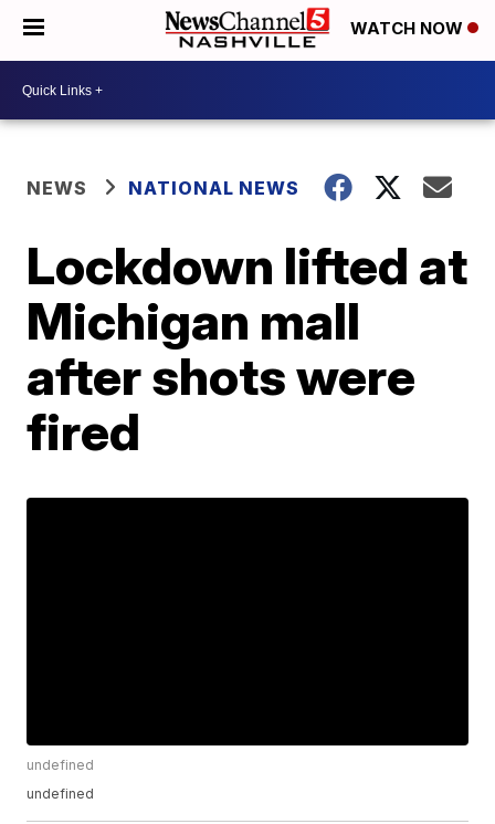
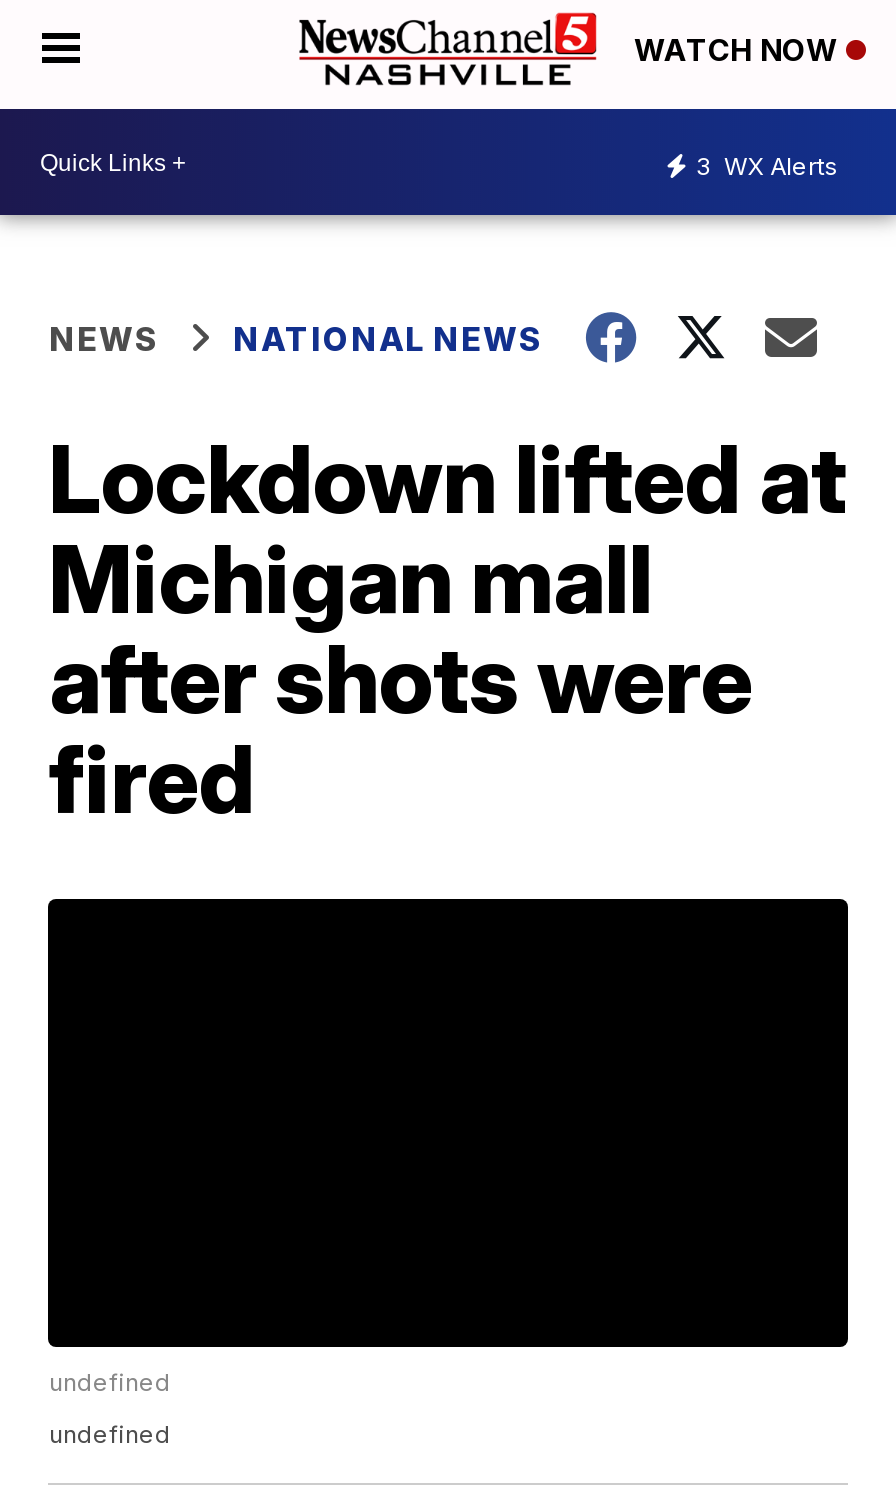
none -> [696,150,838,180] 3 WX Alerts

